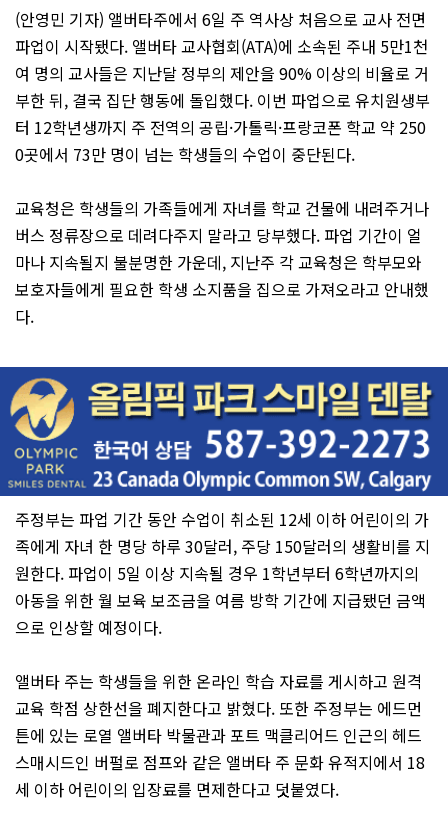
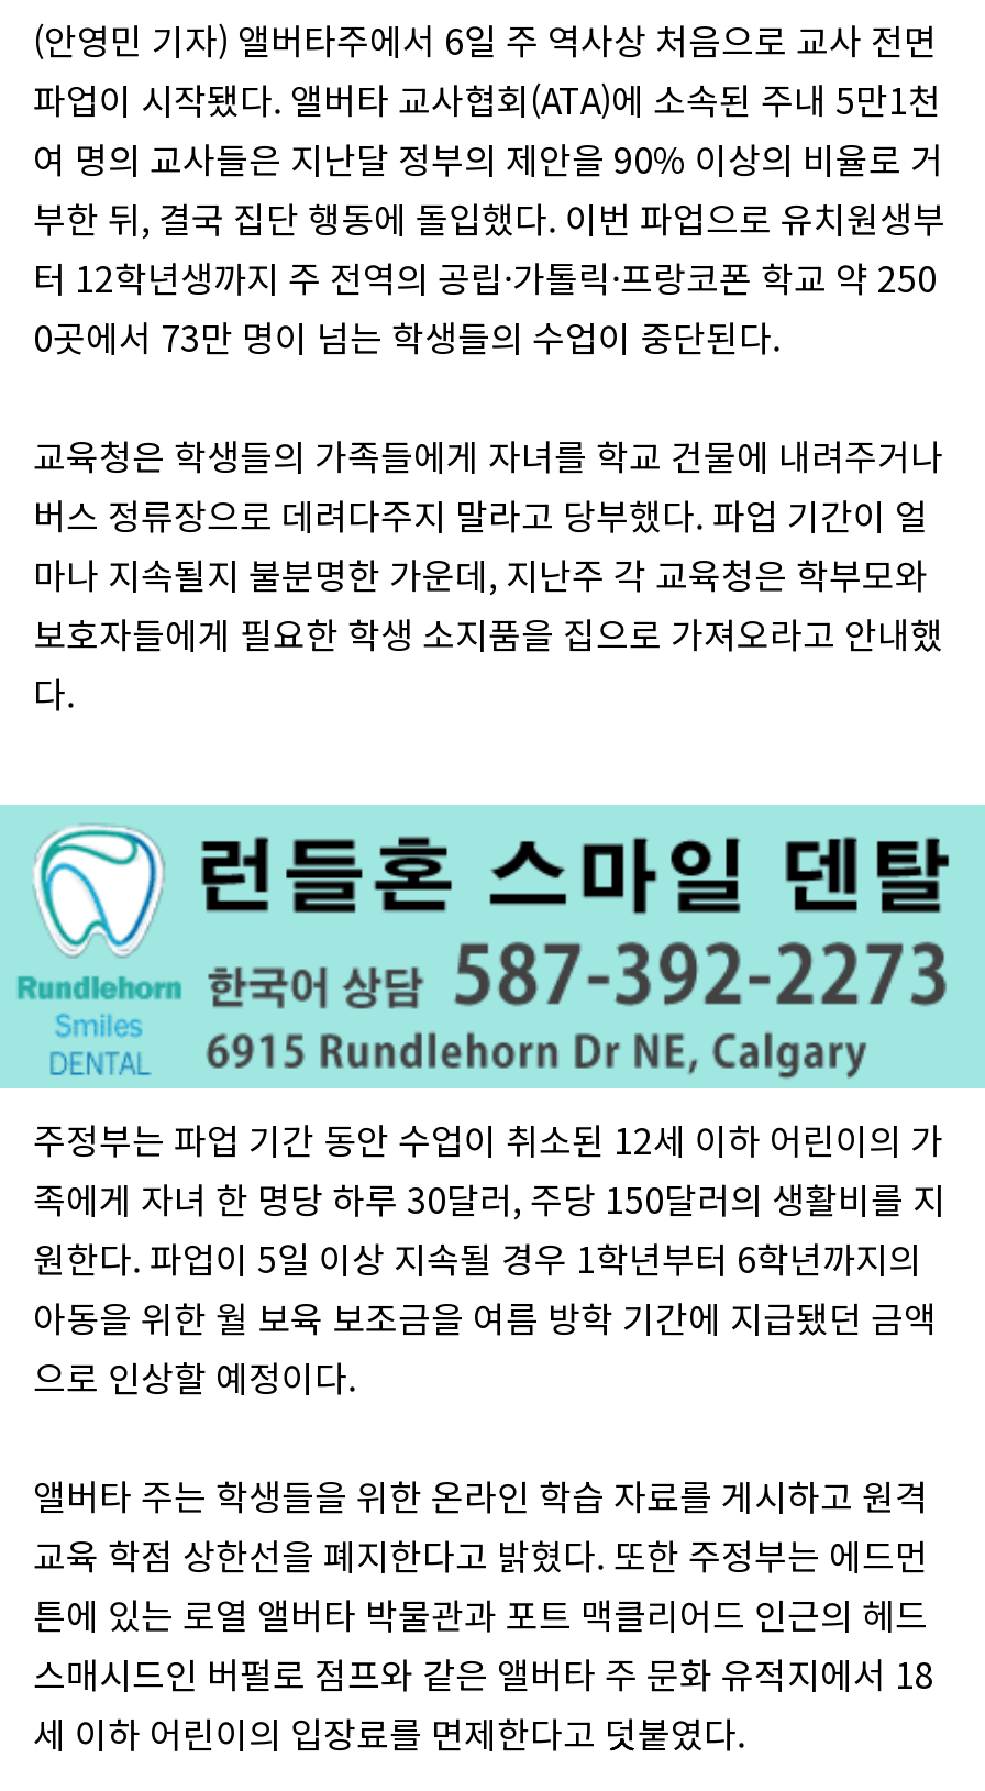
[3,366,445,497] [image] -> [7,805,978,1088] [image]

